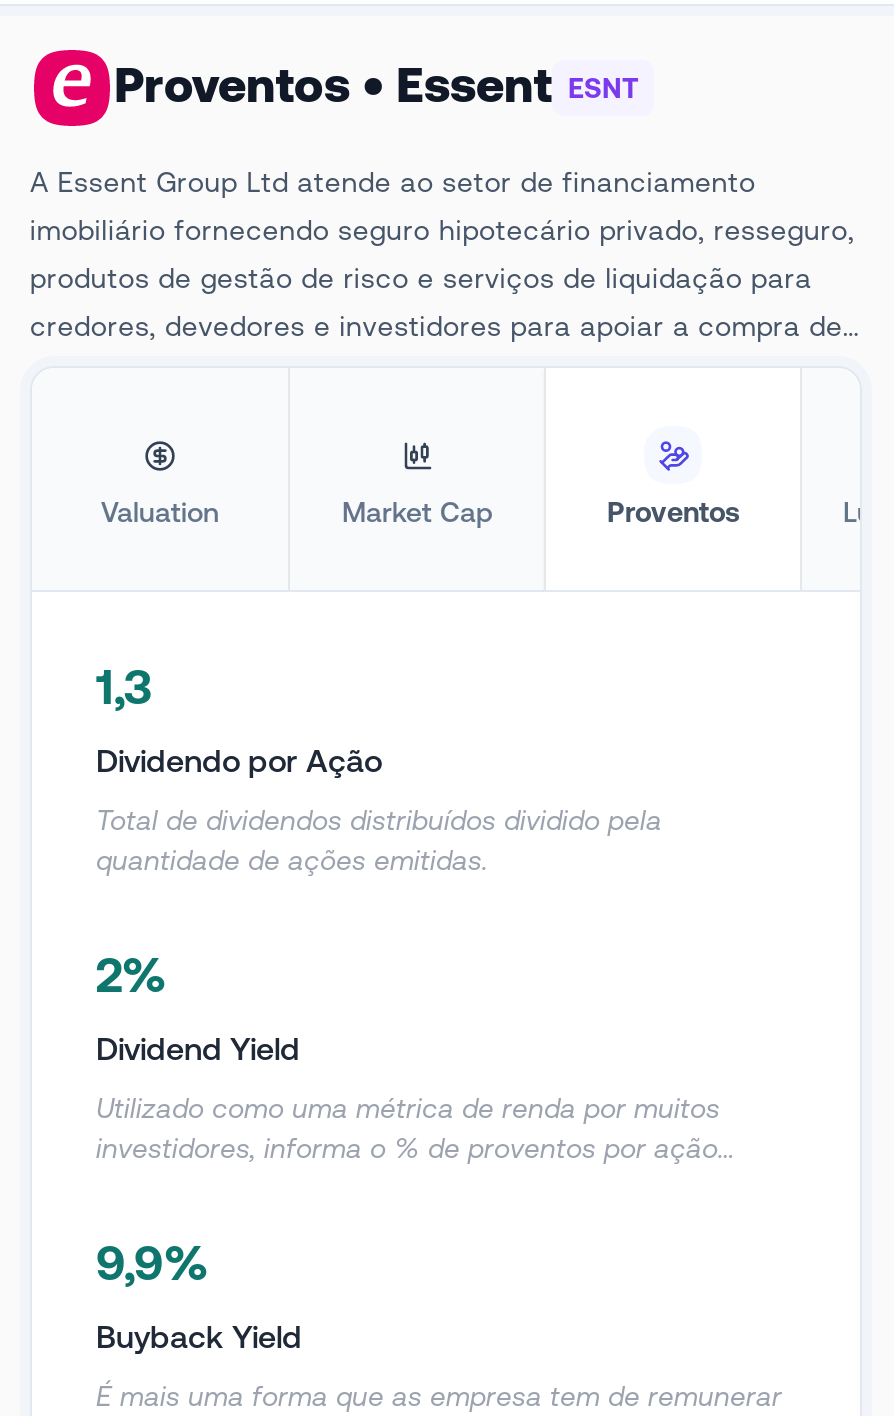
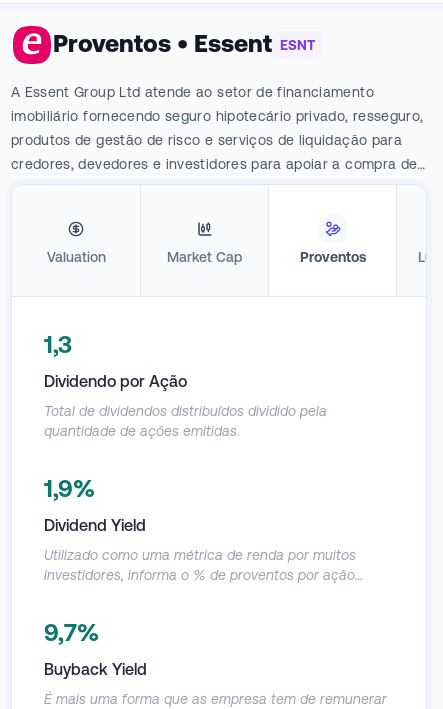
[96,948,166,1002] 2% -> [44,475,95,502] 1,9%
[96,1236,208,1290] 9,9% -> [44,619,99,646] 9,7%

